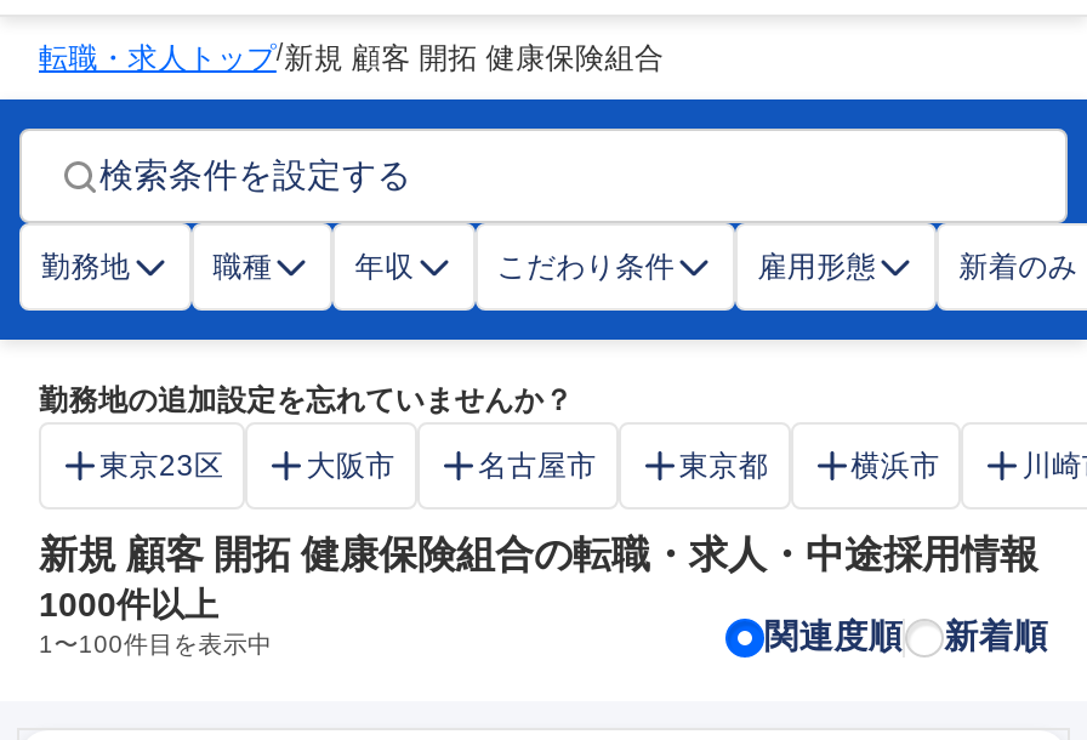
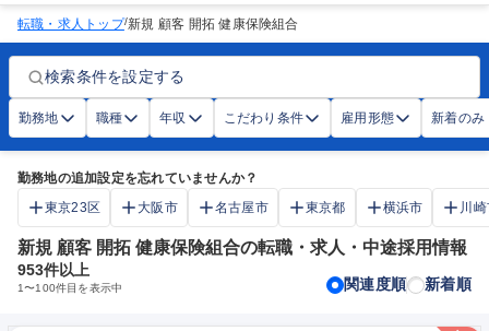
[39,585,218,624] 1000件以上 -> [17,261,90,279] 953件以上

